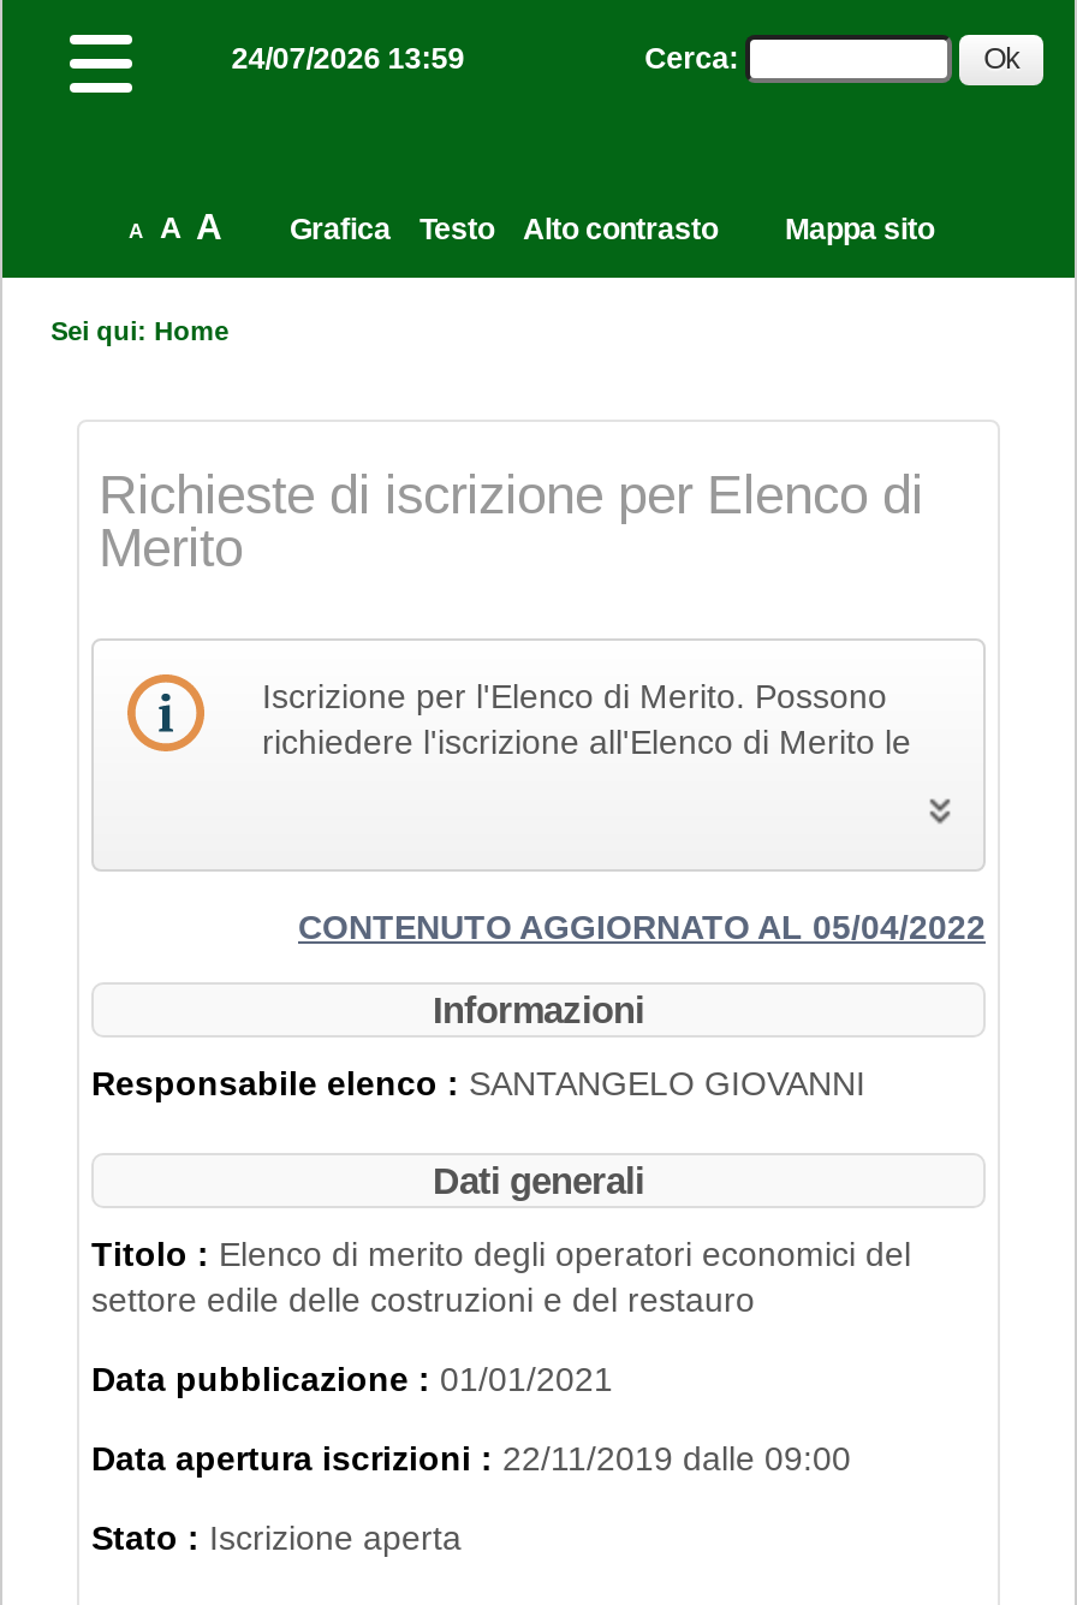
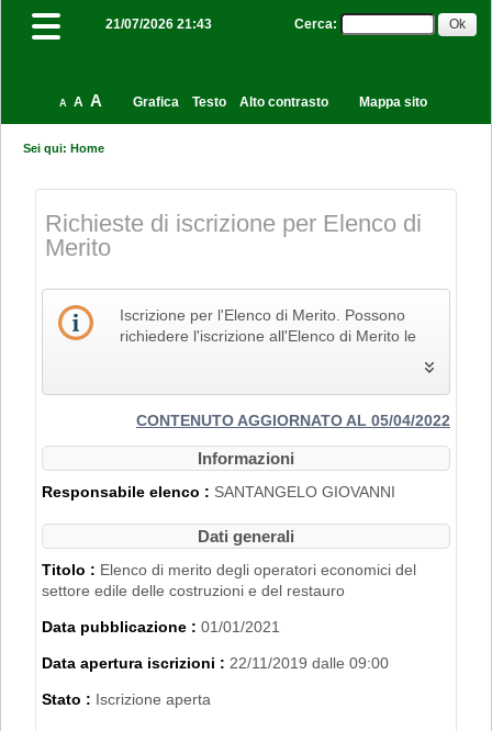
[232,43,465,76] 24/07/2026 13:59 -> [106,17,212,32] 21/07/2026 21:43

